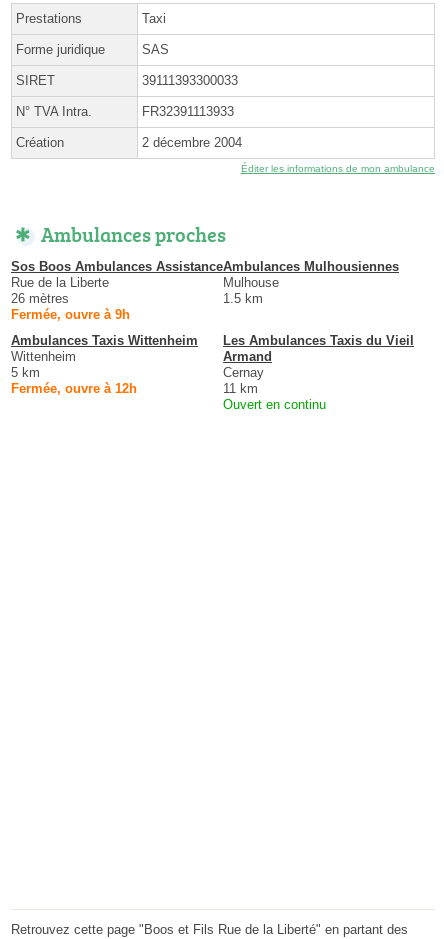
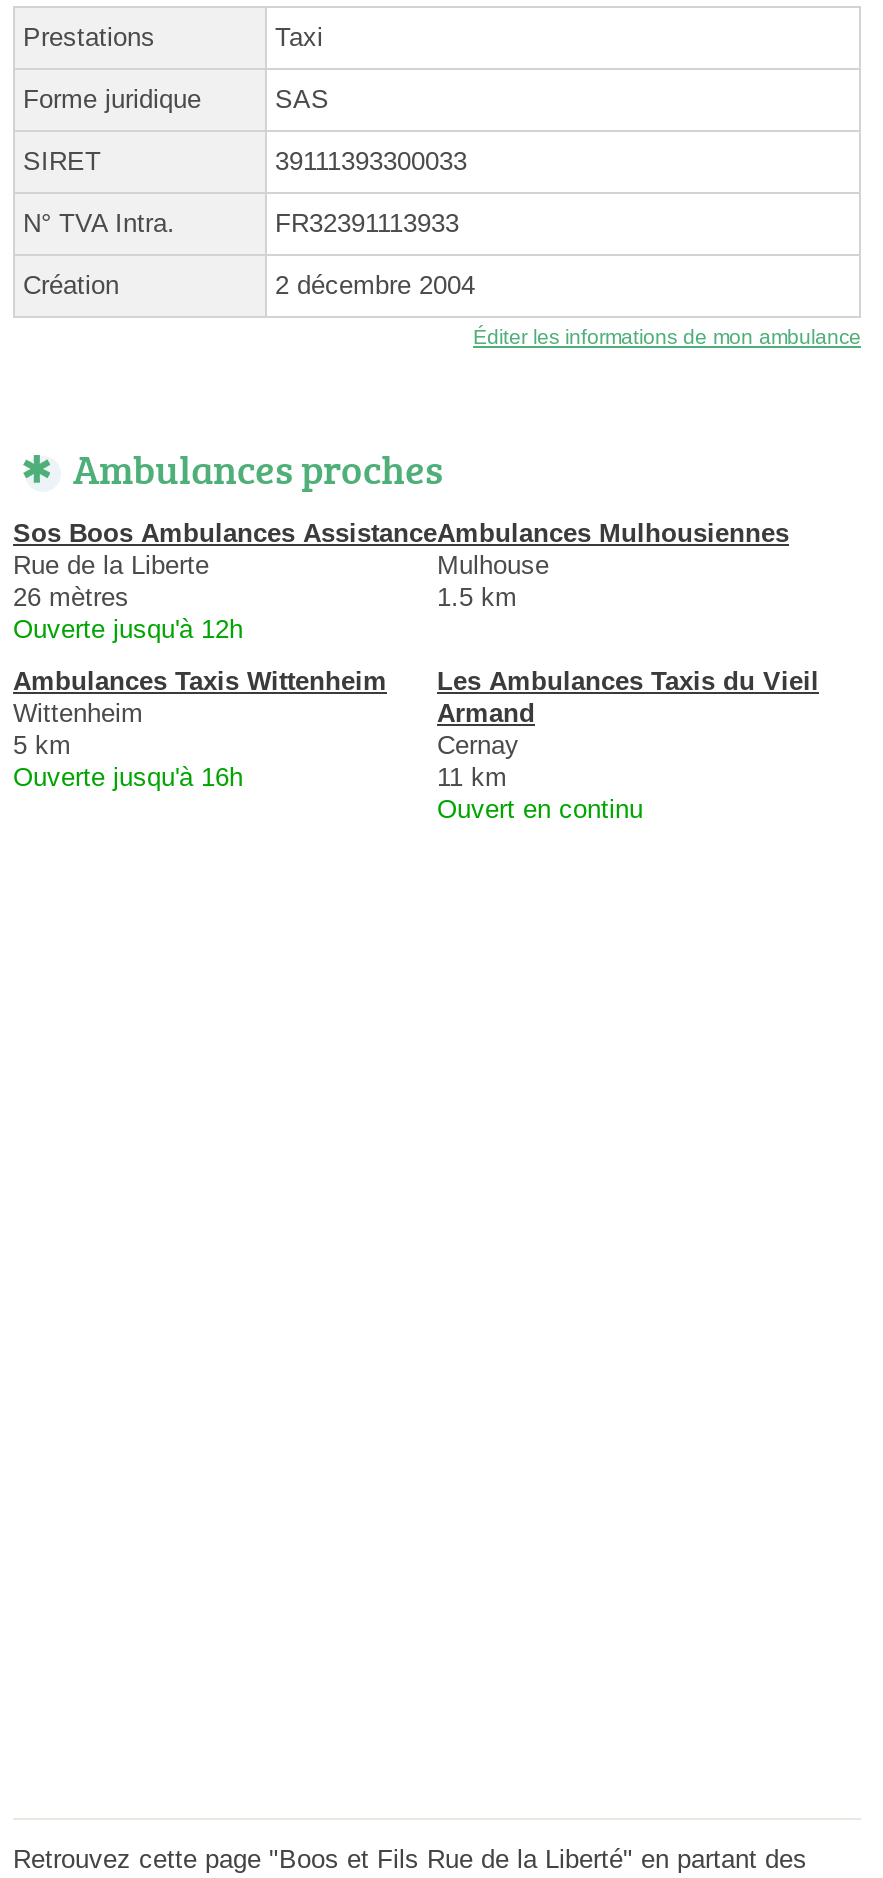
[11,307,130,322] Fermée, ouvre à 9h -> [13,613,243,643] Ouverte jusqu'à 12h
[11,381,137,396] Fermée, ouvre à 12h -> [13,761,243,791] Ouverte jusqu'à 16h

